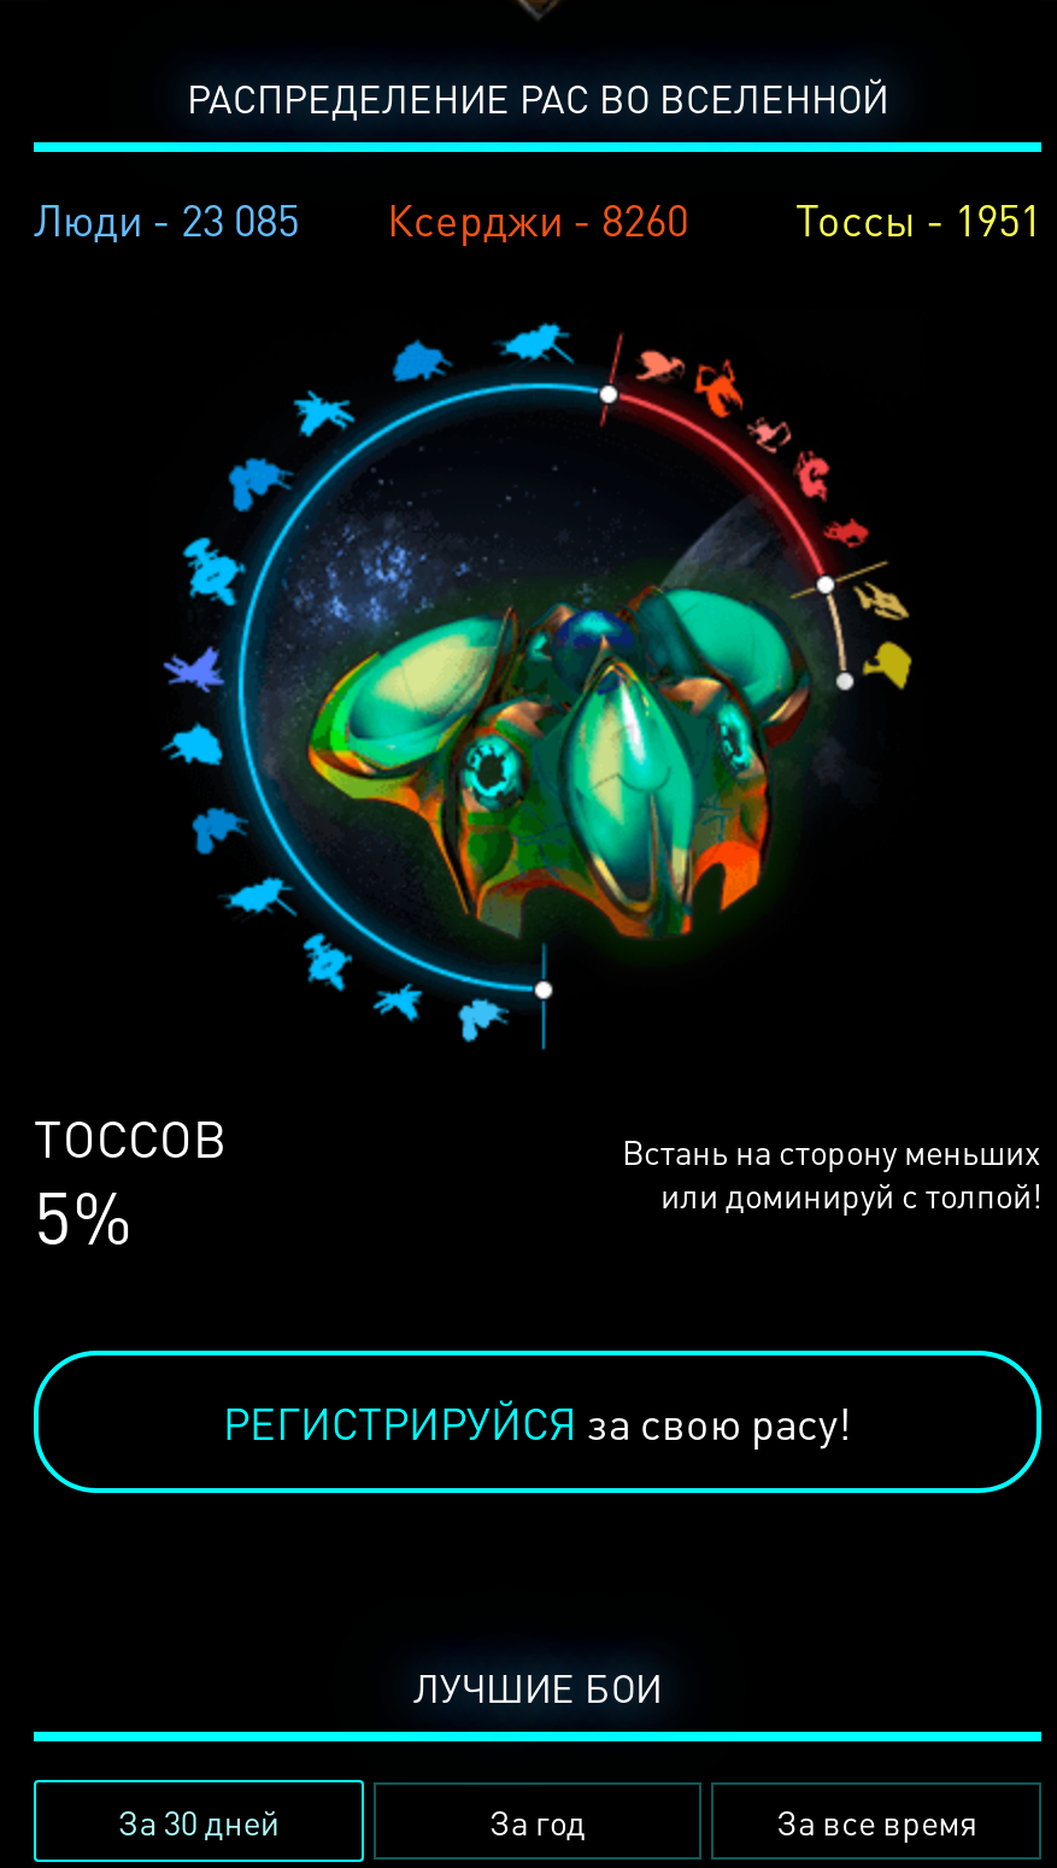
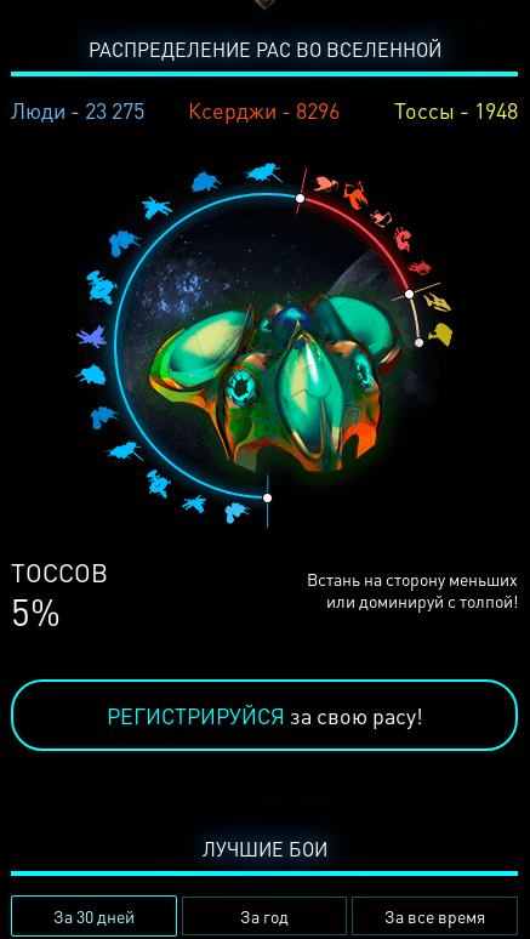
[34,191,299,246] Люди - 23 085 -> [11,96,144,124] Люди - 23 275
[387,191,688,246] Ксерджи - 8260 -> [189,96,340,124] Ксерджи - 8296
[795,191,1041,246] Тоссы - 1951 -> [394,96,518,124] Тоссы - 1948

